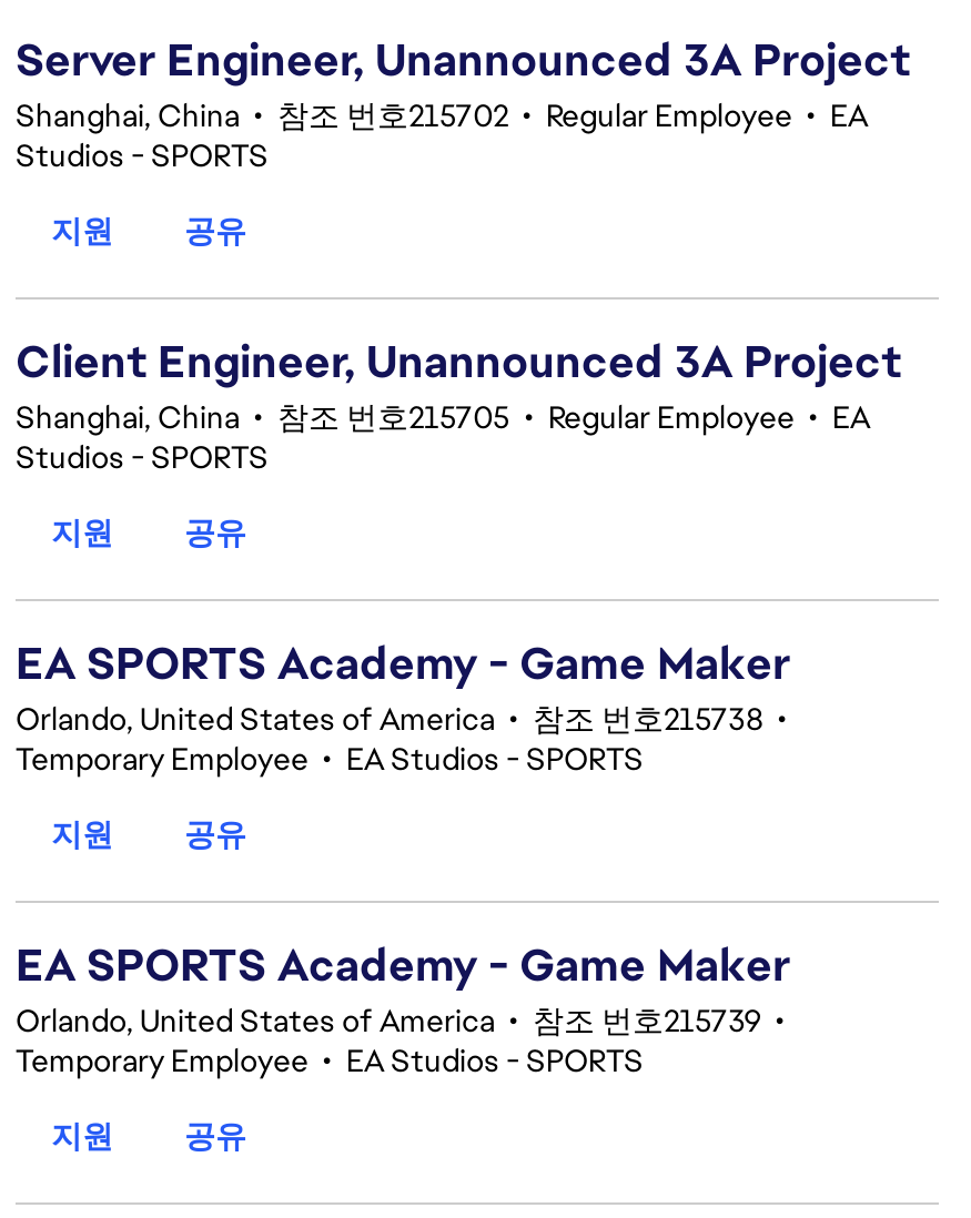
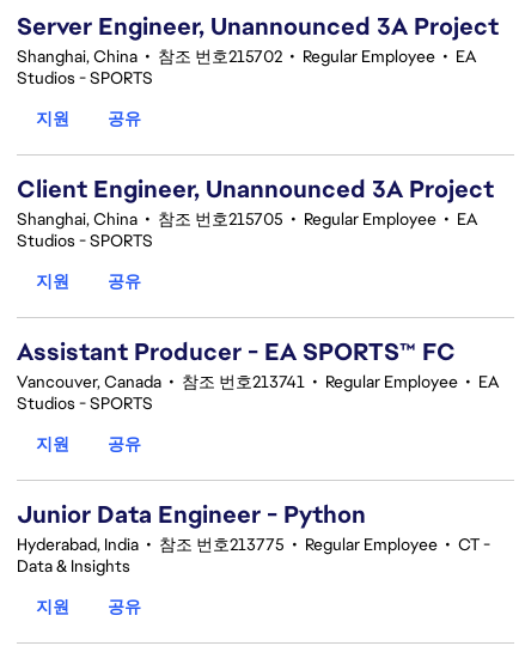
[16,635,795,779] EA SPORTS Academy - Game Maker | Orlando, United States of America • 참조 번호215738 • | Temporary Employee • EA Studios - SPORTS -> [17,336,499,414] Assistant Producer - EA SPORTS™ FC | Vancouver, Canada • 참조 번호213741 • Regular Employee • EA | Studios - SPORTS
[16,936,792,1080] EA SPORTS Academy - Game Maker | Orlando, United States of America • 참조 번호215739 • | Temporary Employee • EA Studios - SPORTS -> [17,499,490,577] Junior Data Engineer - Python | Hyderabad, India • 참조 번호213775 • Regular Employee • CT - | Data & Insights

